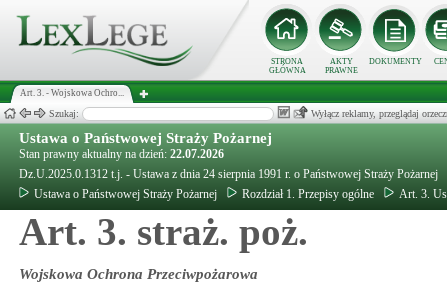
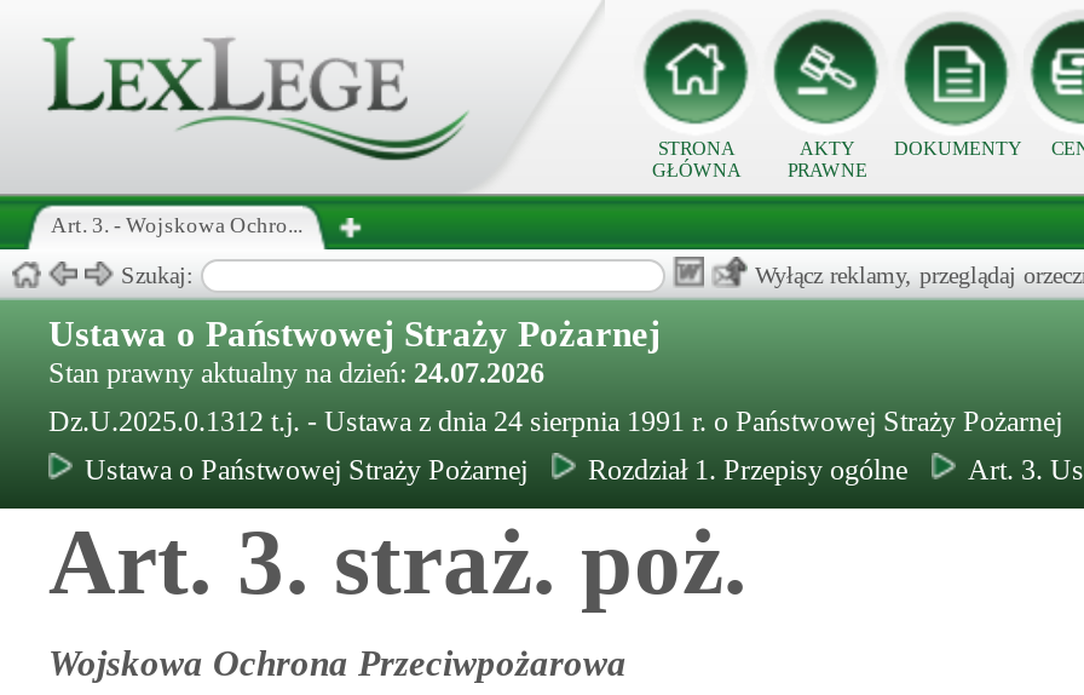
[19,147,224,161] Stan prawny aktualny na dzień: 22.07.2026 -> [48,356,544,390] Stan prawny aktualny na dzień: 24.07.2026

